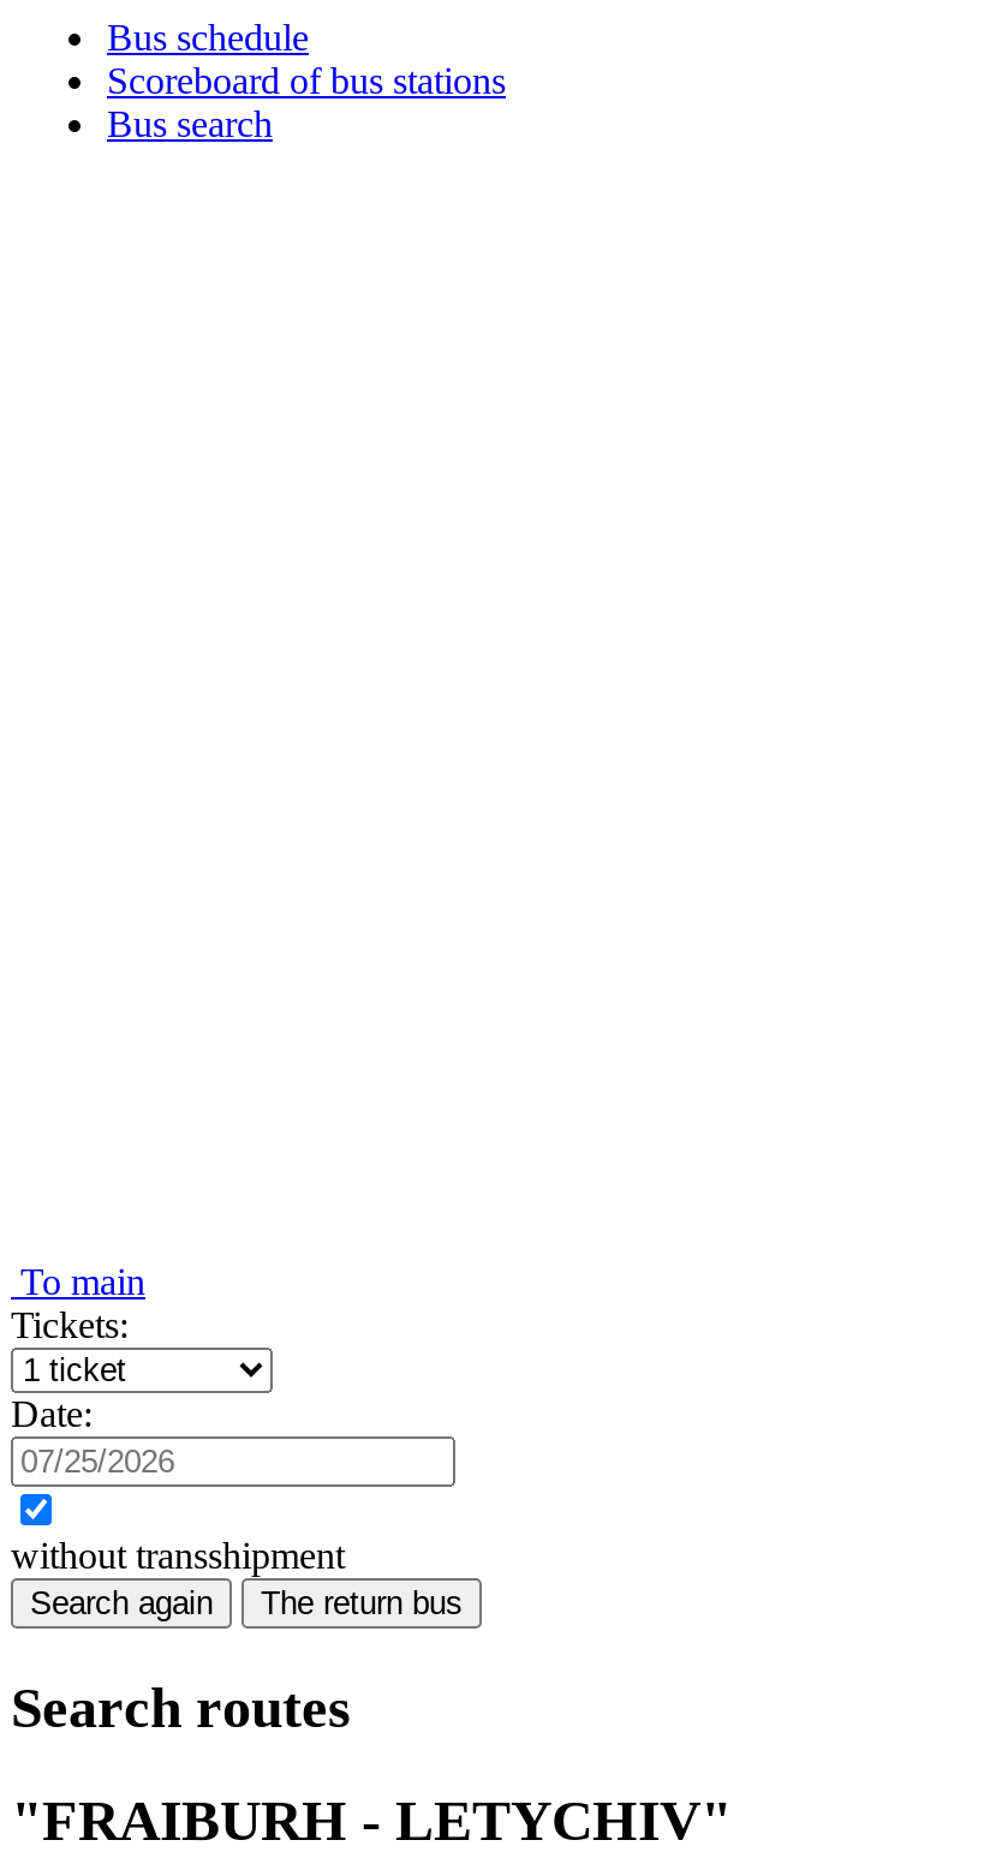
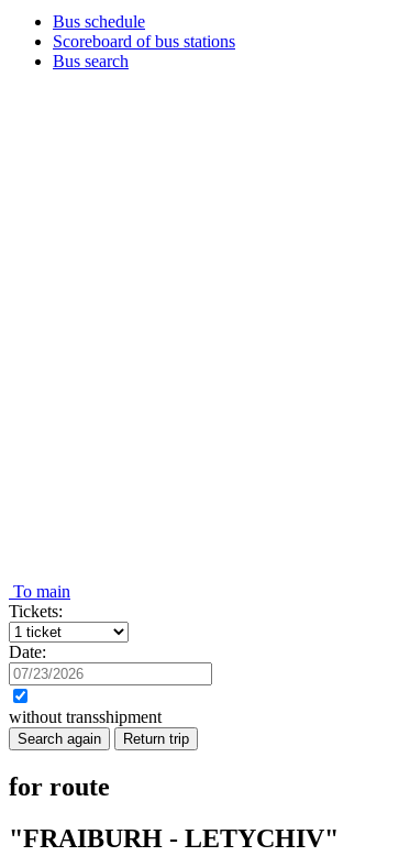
[261,1585,463,1621] The return bus -> [123,731,189,747] Return trip
[11,1676,350,1739] Search routes -> [9,772,110,801] for route

